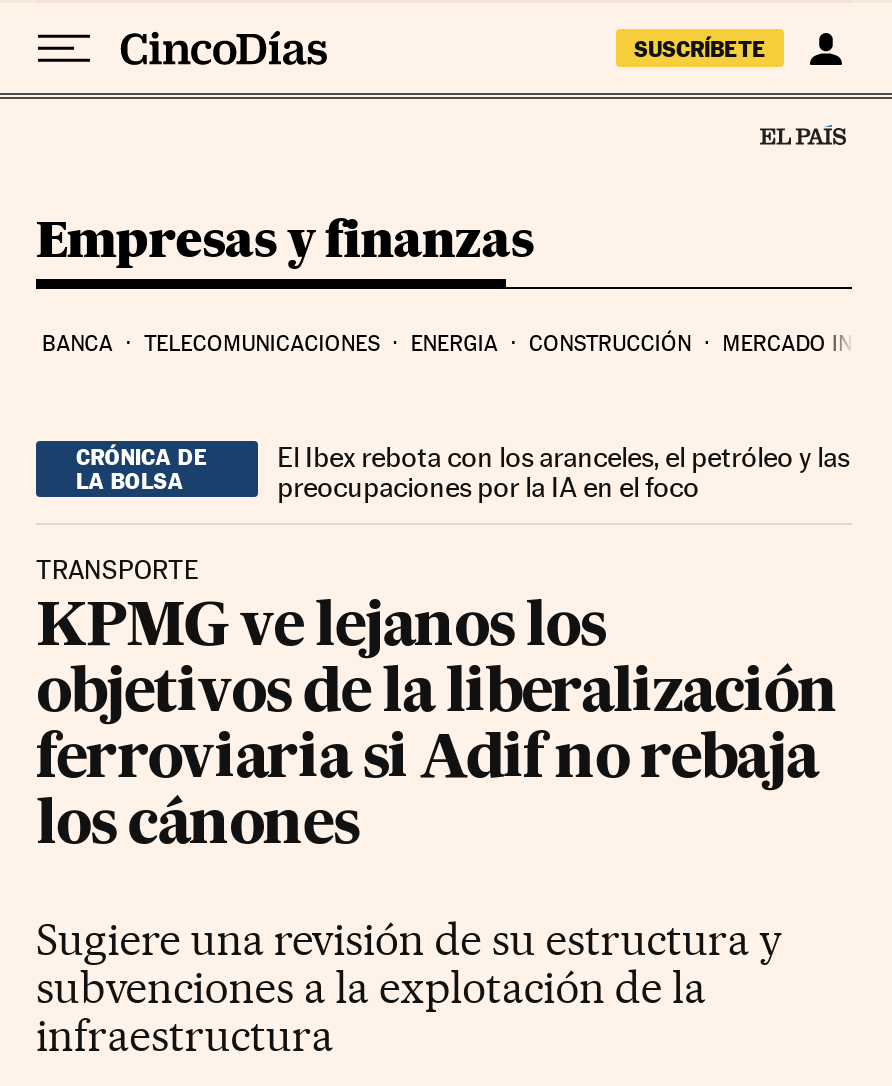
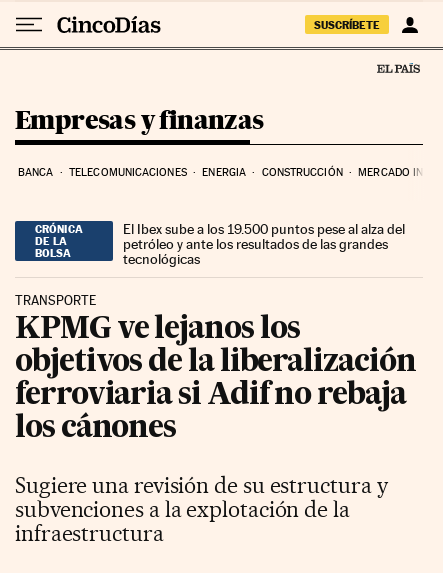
[277,440,849,502] El Ibex rebota con los aranceles, el petróleo y las | preocupaciones por la IA en el foco -> [123,221,405,267] El Ibex sube a los 19.500 puntos pese al alza del | petróleo y ante los resultados de las grandes | tecnológicas

